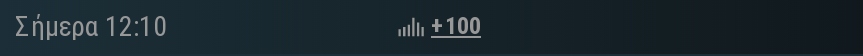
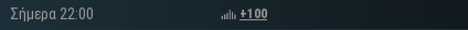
[15,10,167,42] Σήμερα 12:10 -> [10,6,94,23] Σήμερα 22:00

